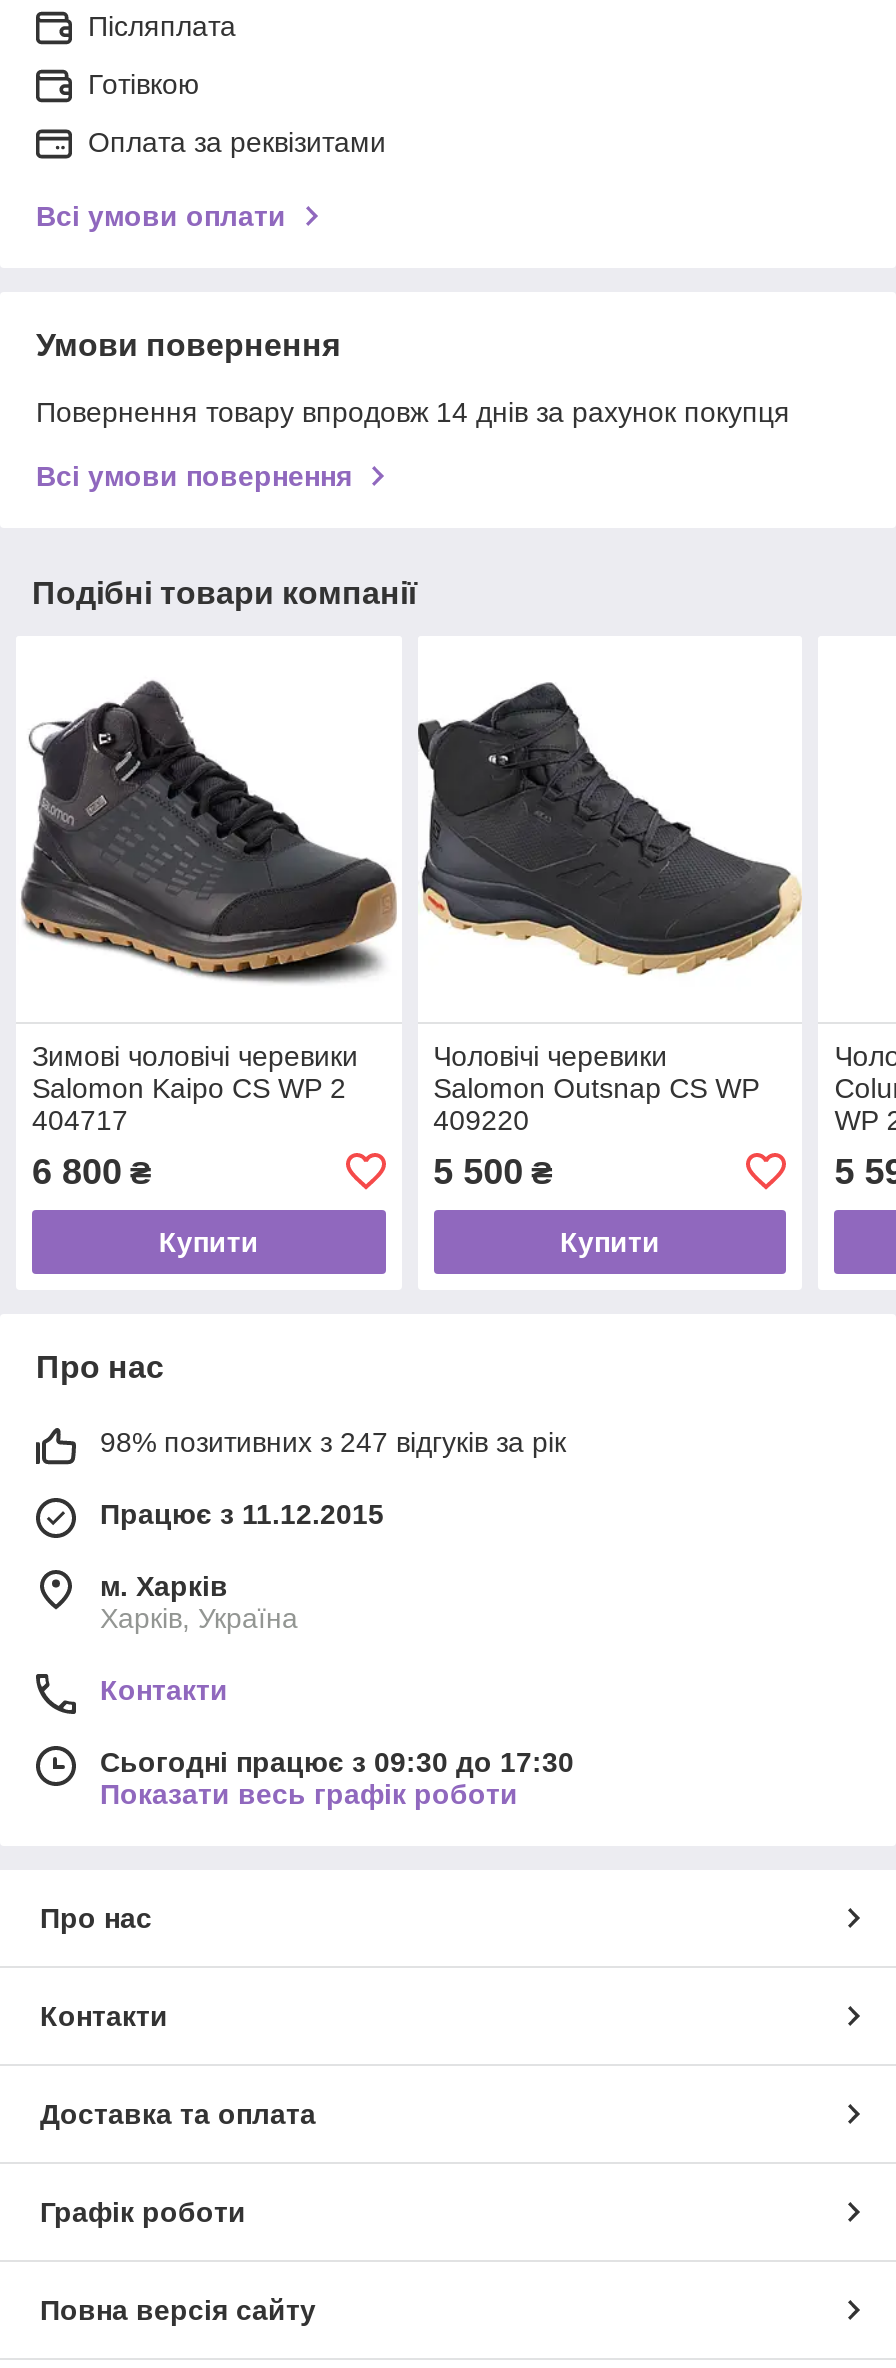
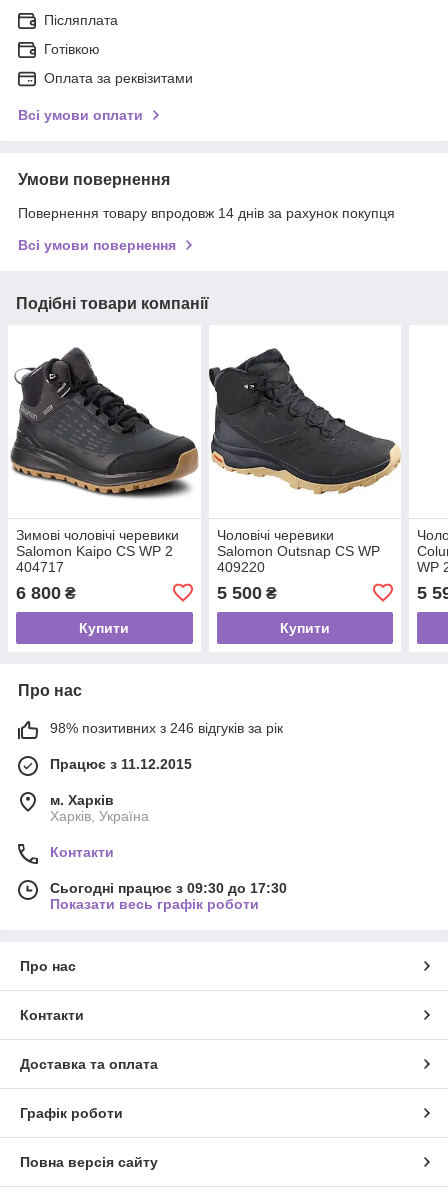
[100,1426,566,1458] 98% позитивних з 247 відгуків за рік -> [50,720,283,736] 98% позитивних з 246 відгуків за рік

